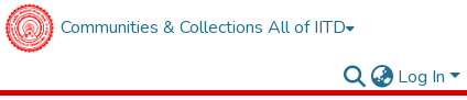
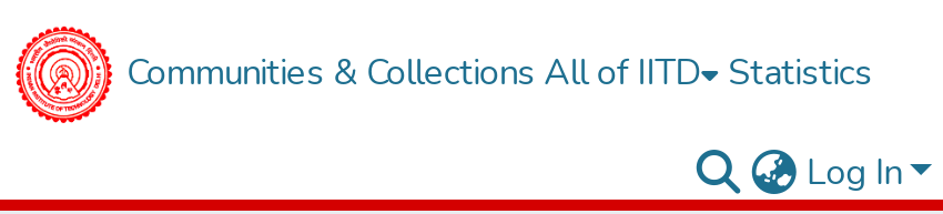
[61,15,346,40] Communities & Collections All of IITD -> [127,49,872,98] Communities & Collections All of IITD Statistics

